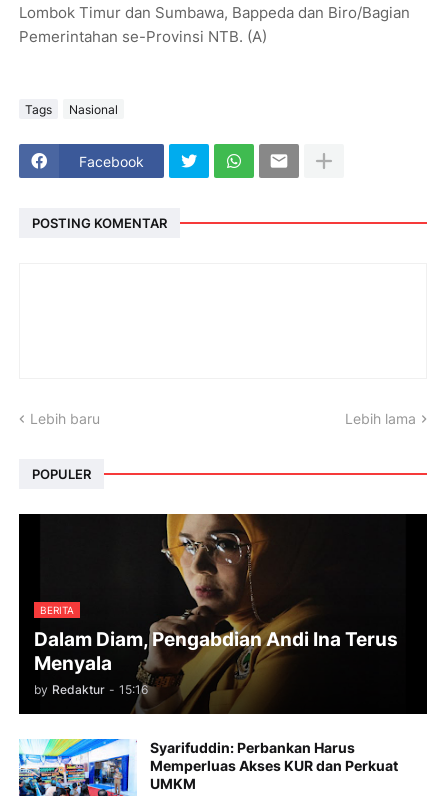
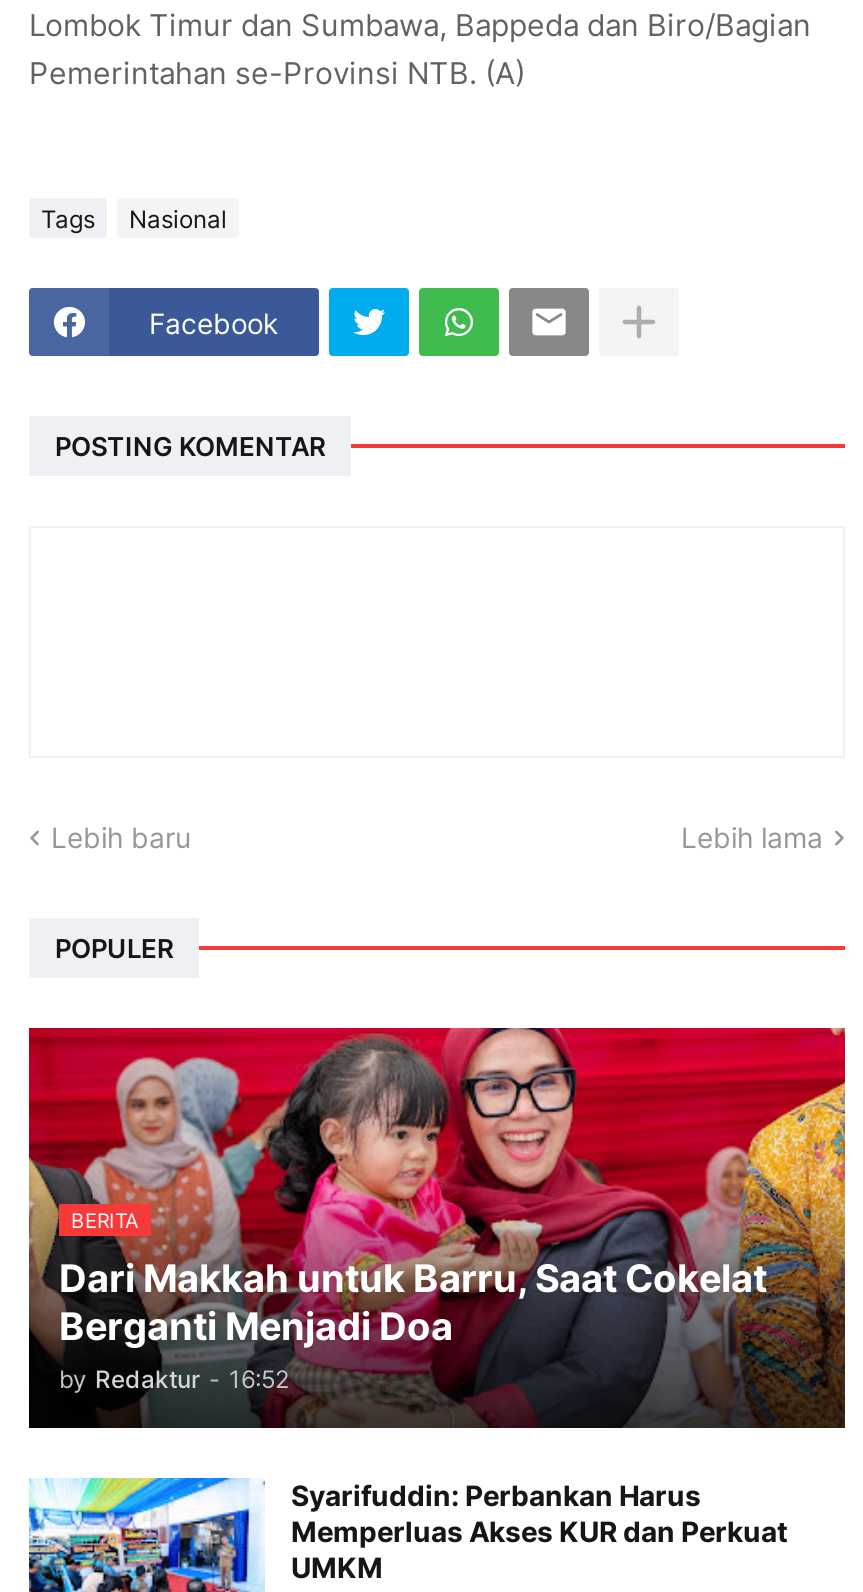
[18,513,428,714] [image] | Dalam Diam, Pengabdian Andi Ina Terus | Menyala | by Redaktur - 15:16 -> [27,1026,847,1428] [image] | Dari Makkah untuk Barru, Saat Cokelat | Berganti Menjadi Doa | by Redaktur - 16:52

